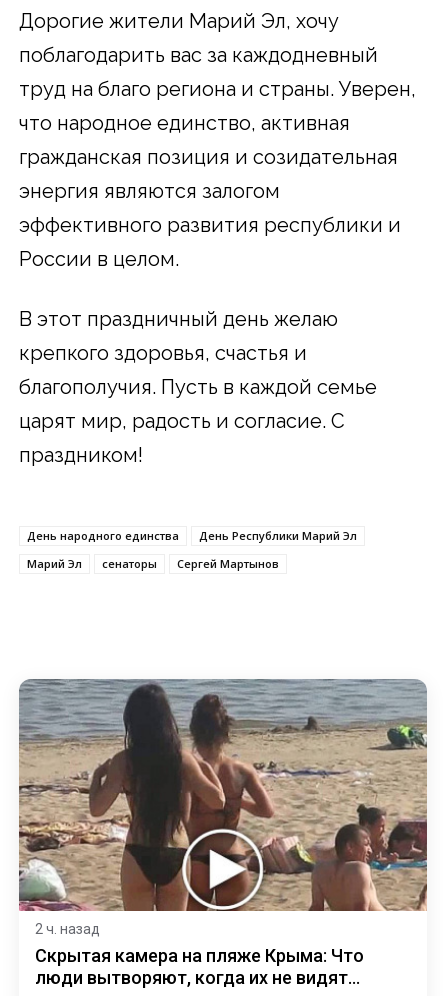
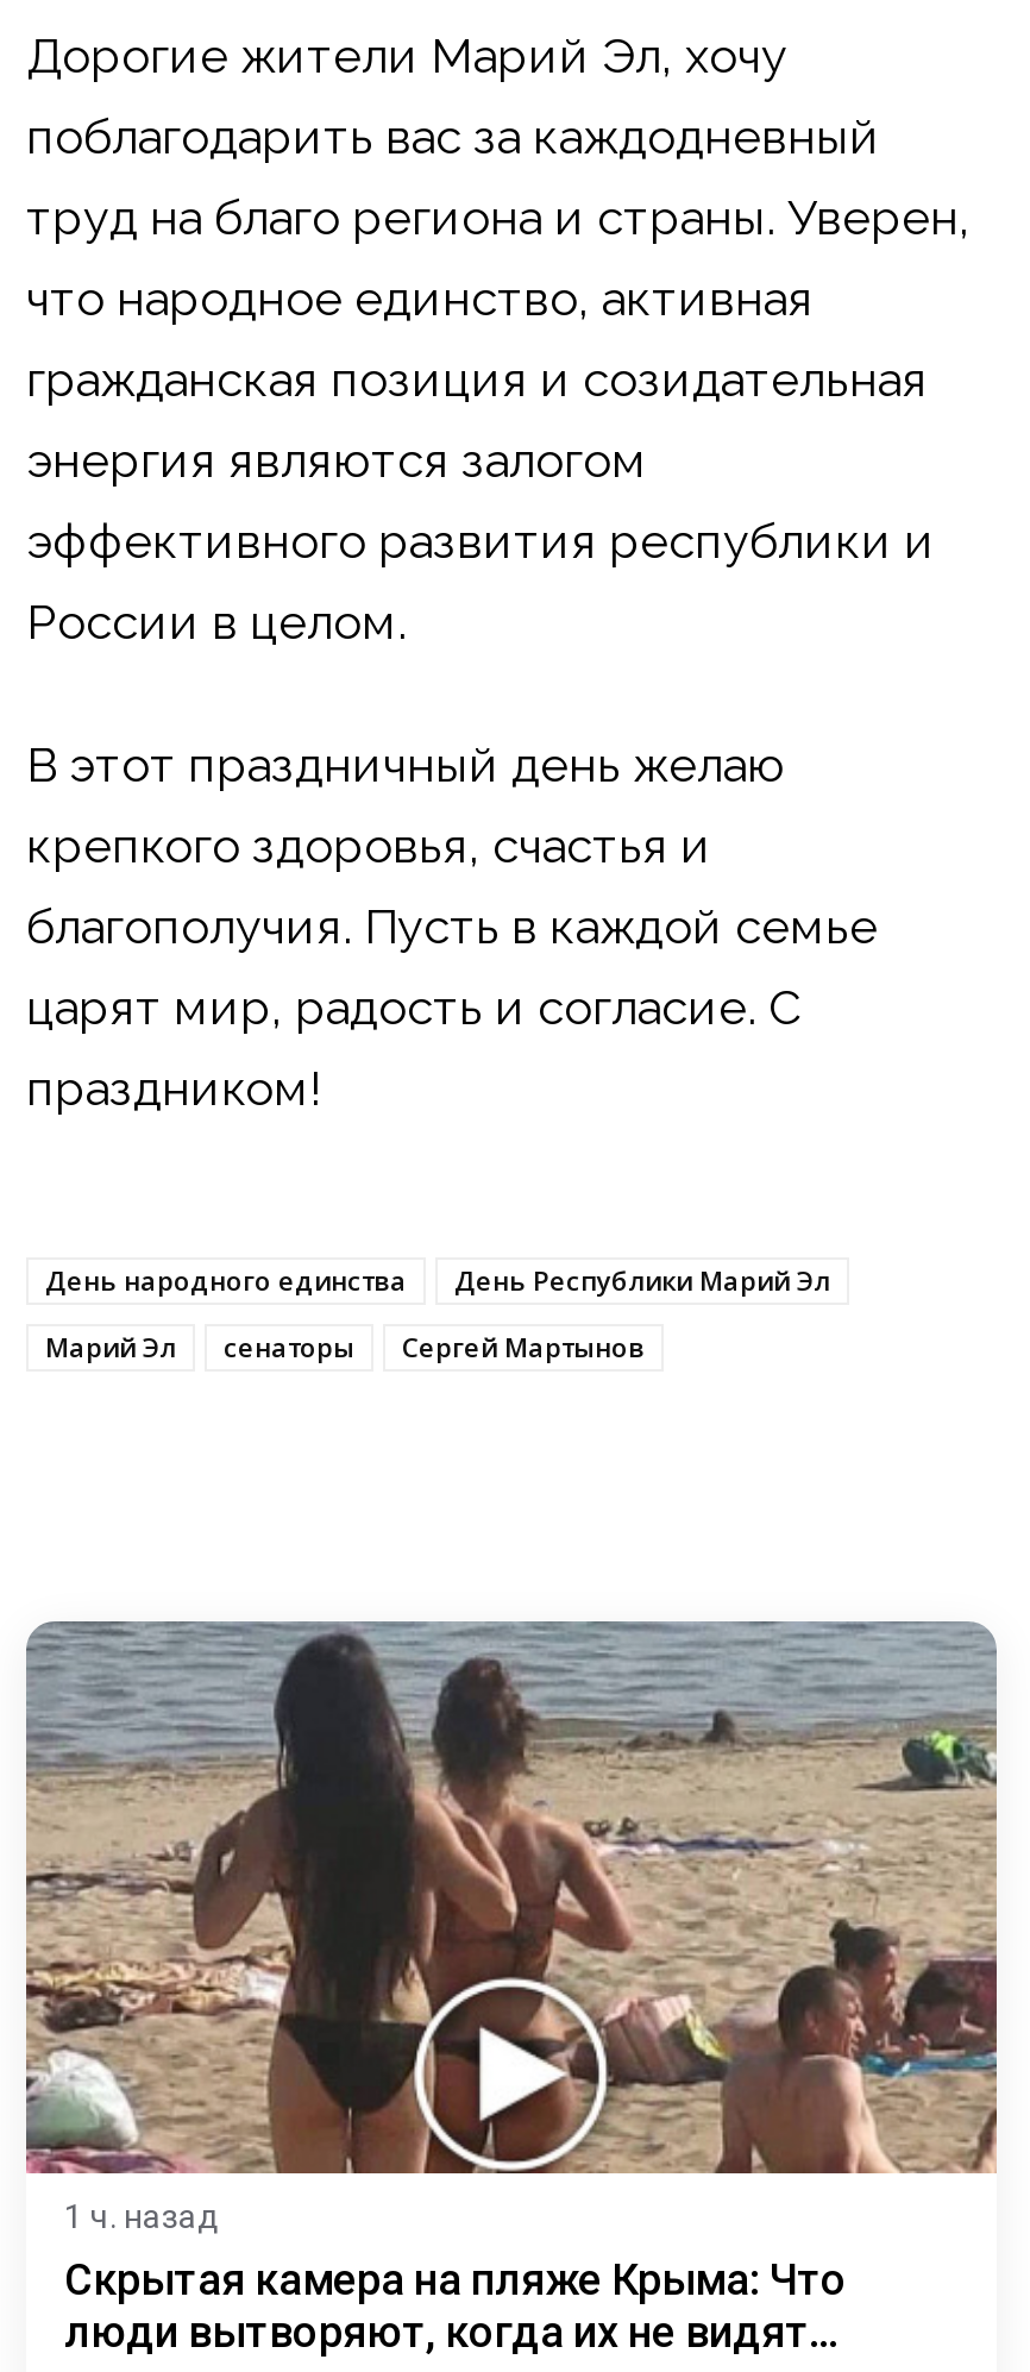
[35,921,100,937] 2 ч. назад -> [64,2198,219,2236] 1 ч. назад

